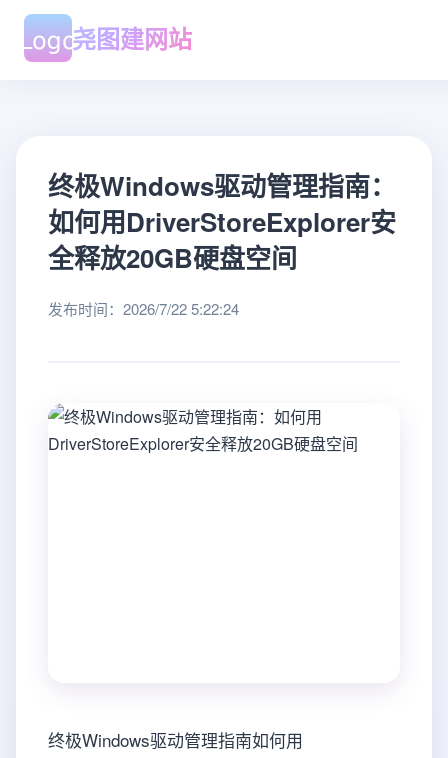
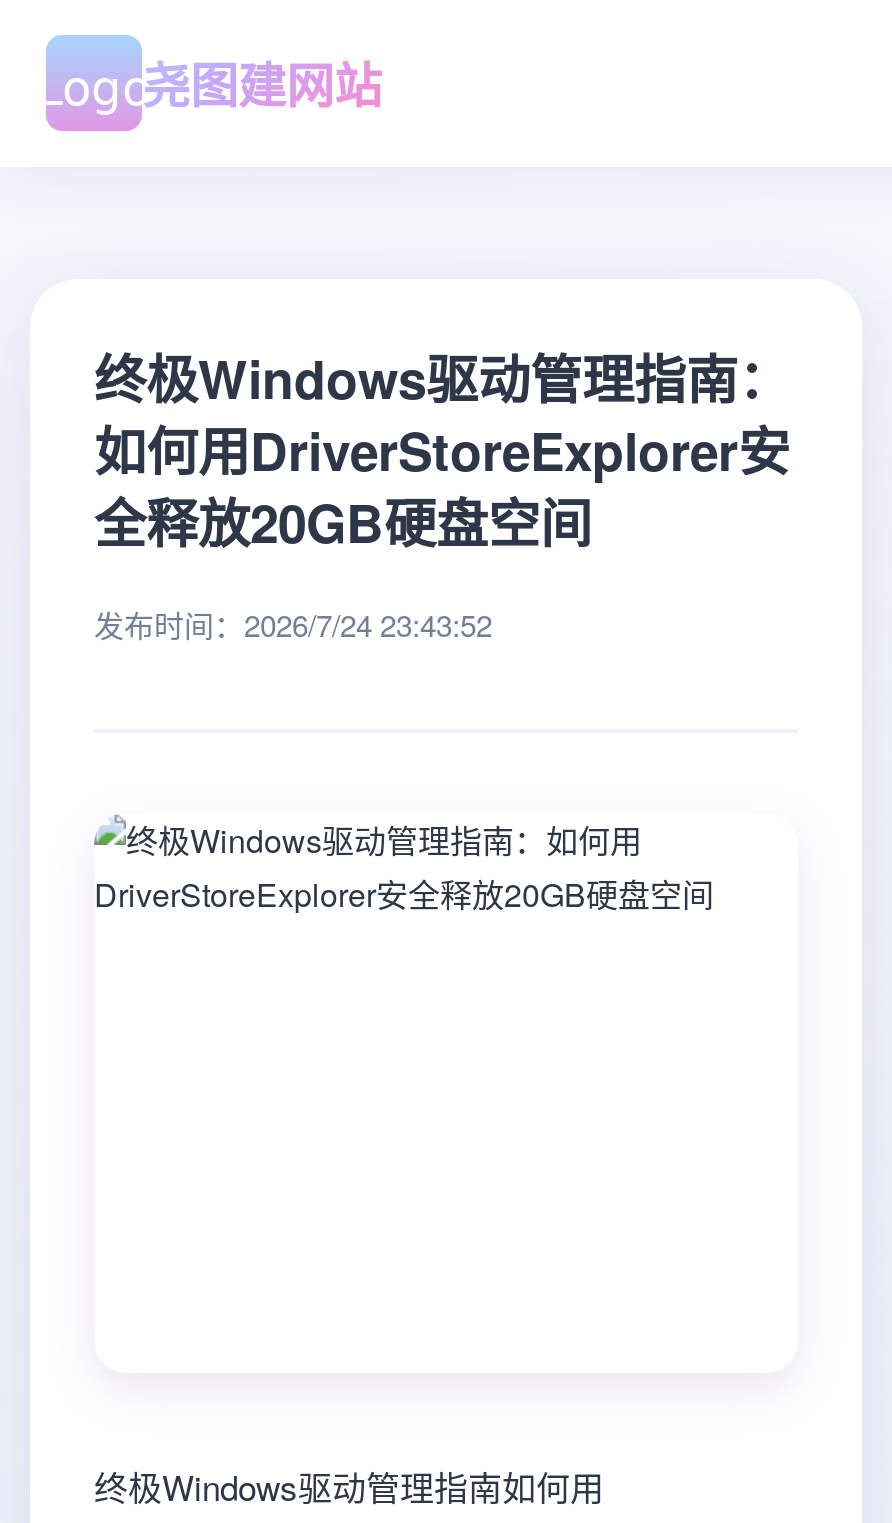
[48,298,239,319] 发布时间：2026/7/22 5:22:24 -> [94,603,492,645] 发布时间：2026/7/24 23:43:52

